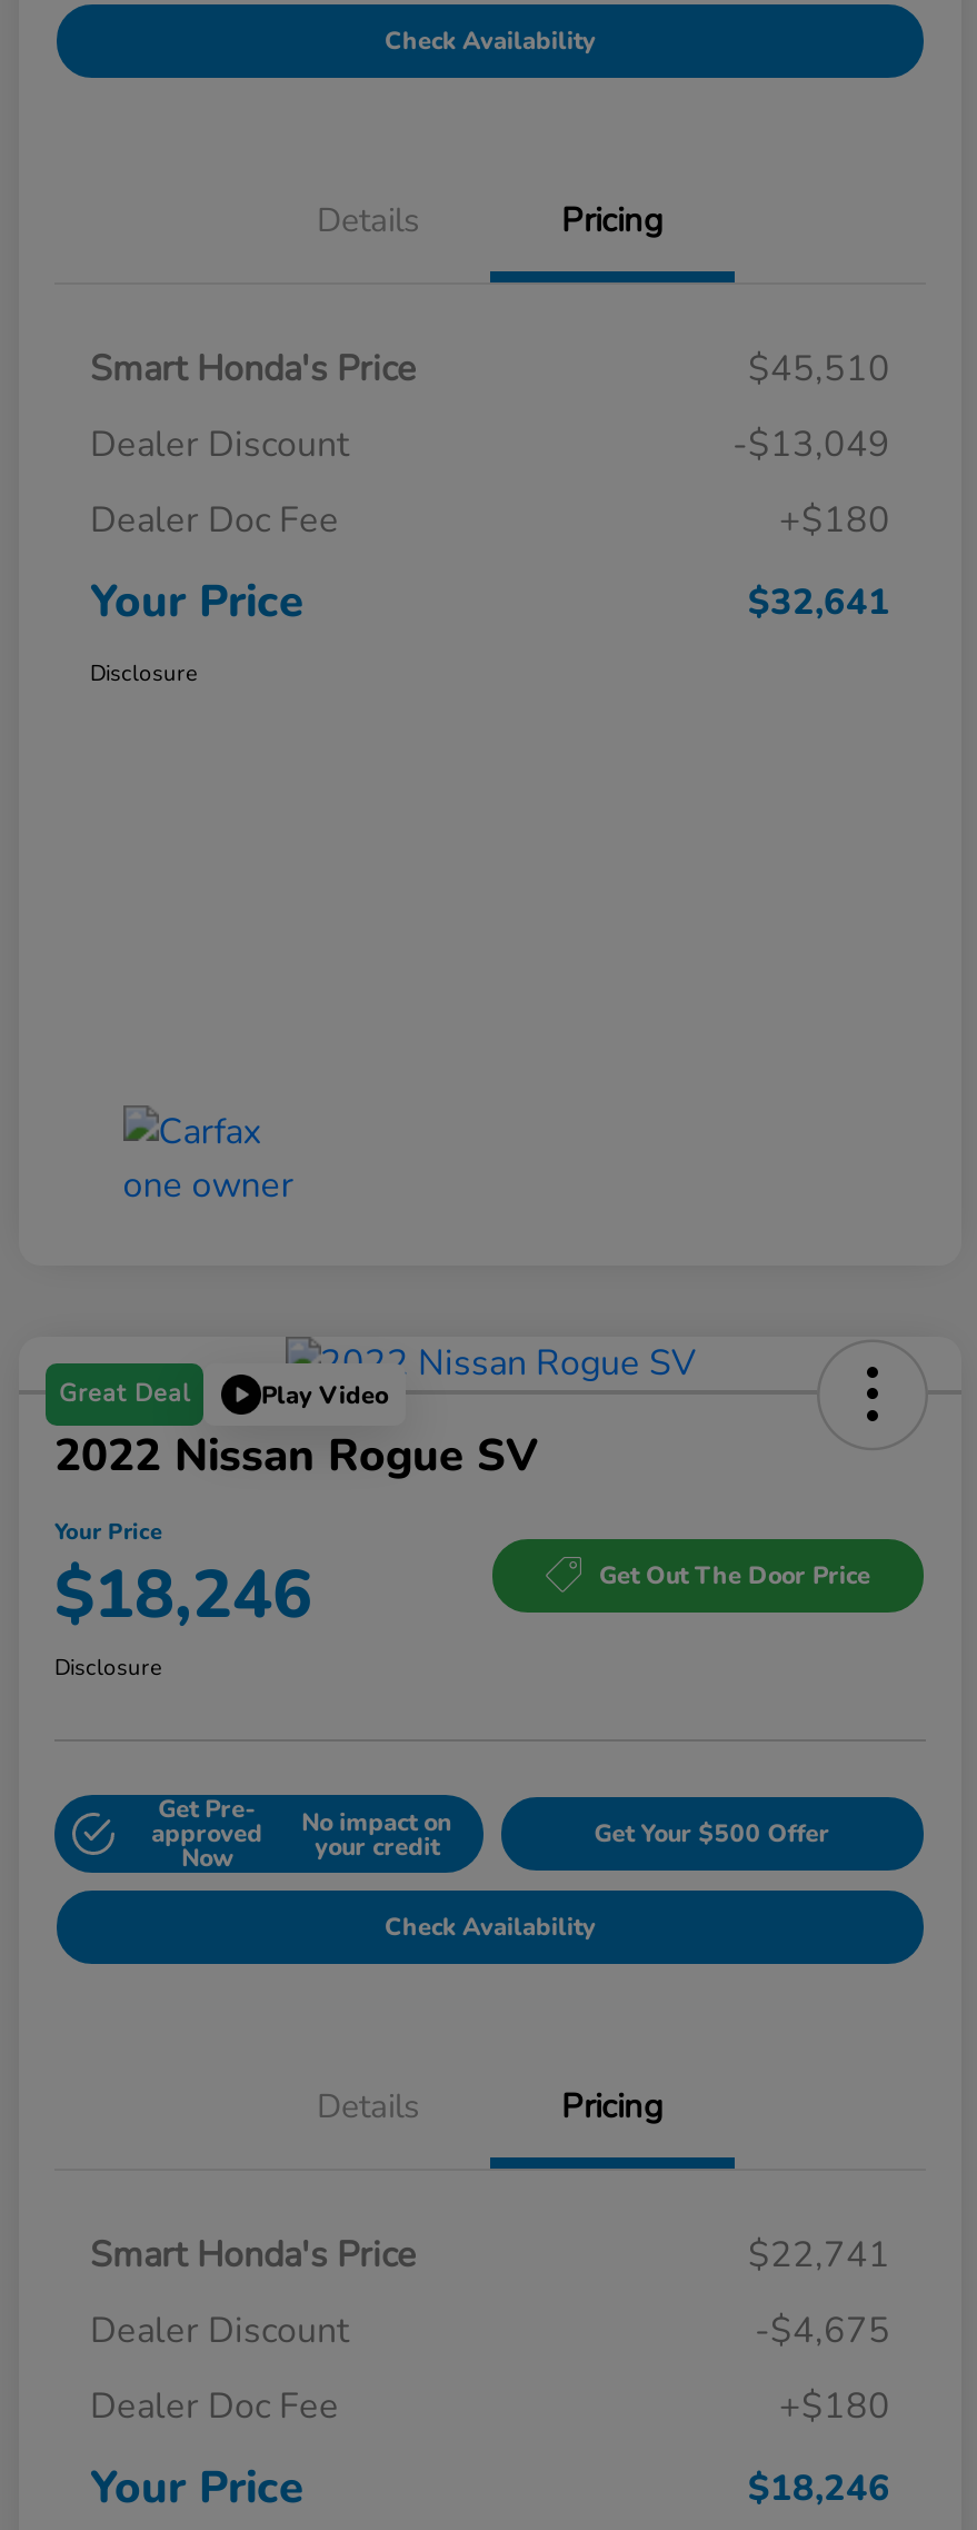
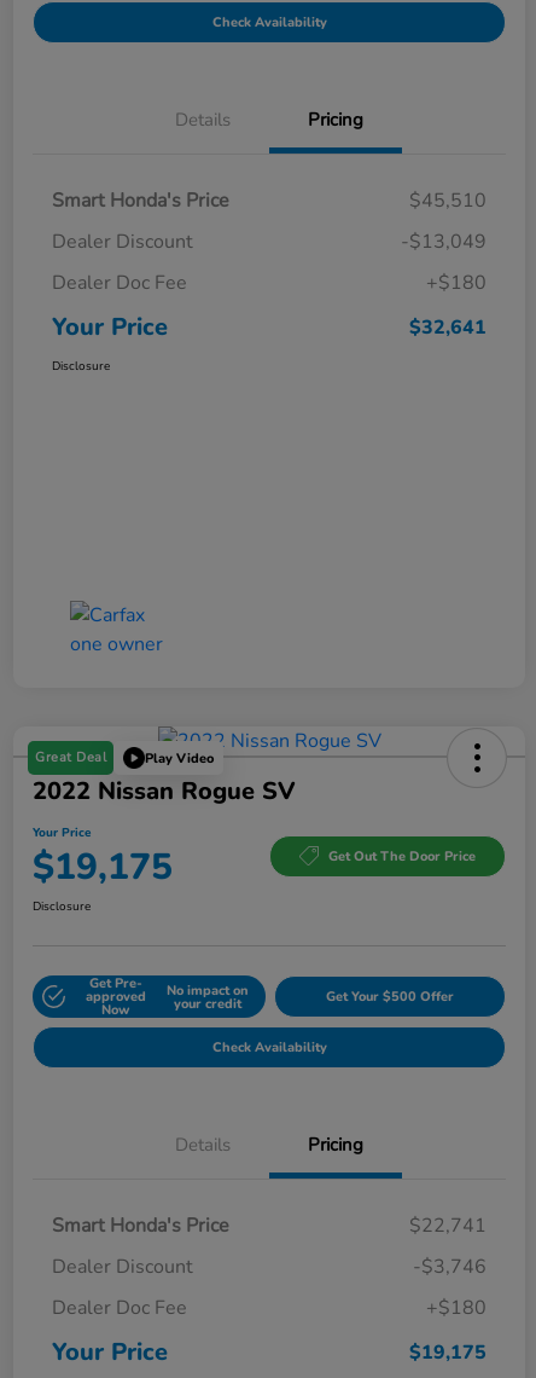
[54,1551,312,1642] $18,246 -> [33,843,173,892] $19,175
[755,2307,890,2356] -$4,675 -> [413,1254,487,1280] -$3,746
[748,2465,890,2514] $18,246 -> [409,1340,487,1366] $19,175

